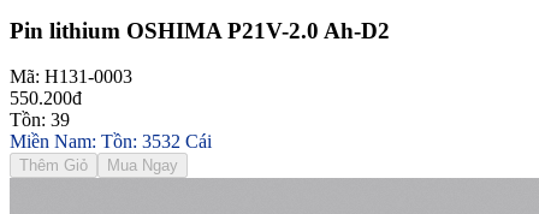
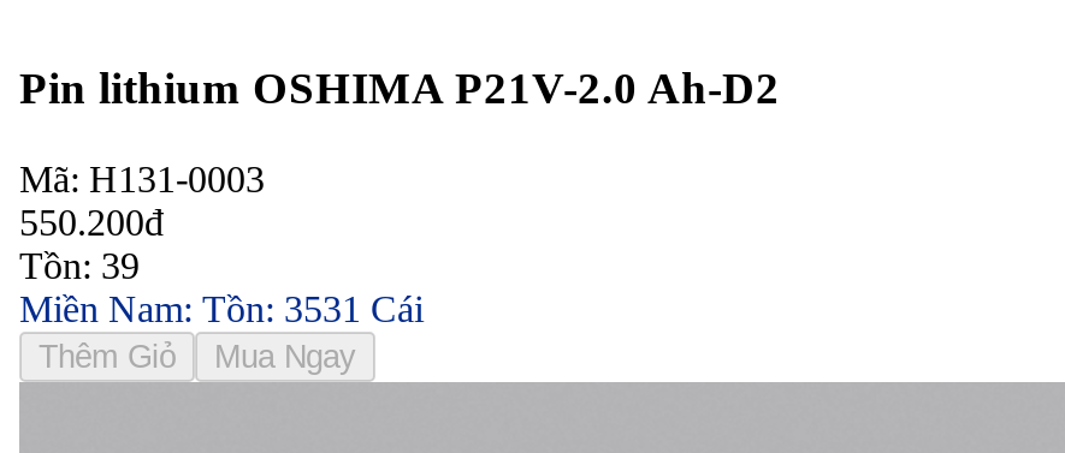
[10,132,212,152] Miền Nam: Tồn: 3532 Cái -> [19,289,424,330] Miền Nam: Tồn: 3531 Cái

